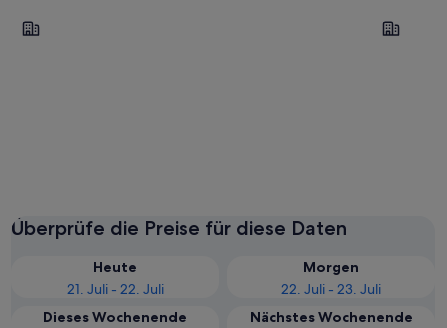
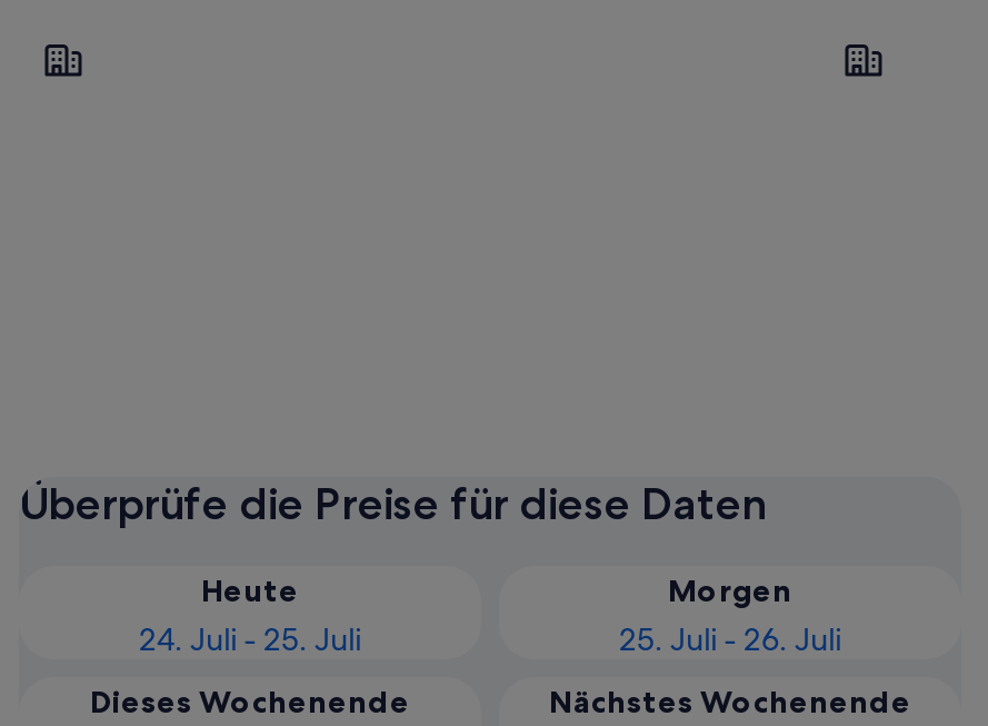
[66,279,163,297] 21. Juli - 22. Juli -> [139,618,361,658] 24. Juli - 25. Juli
[281,279,381,297] 22. Juli - 23. Juli -> [619,618,841,658] 25. Juli - 26. Juli

